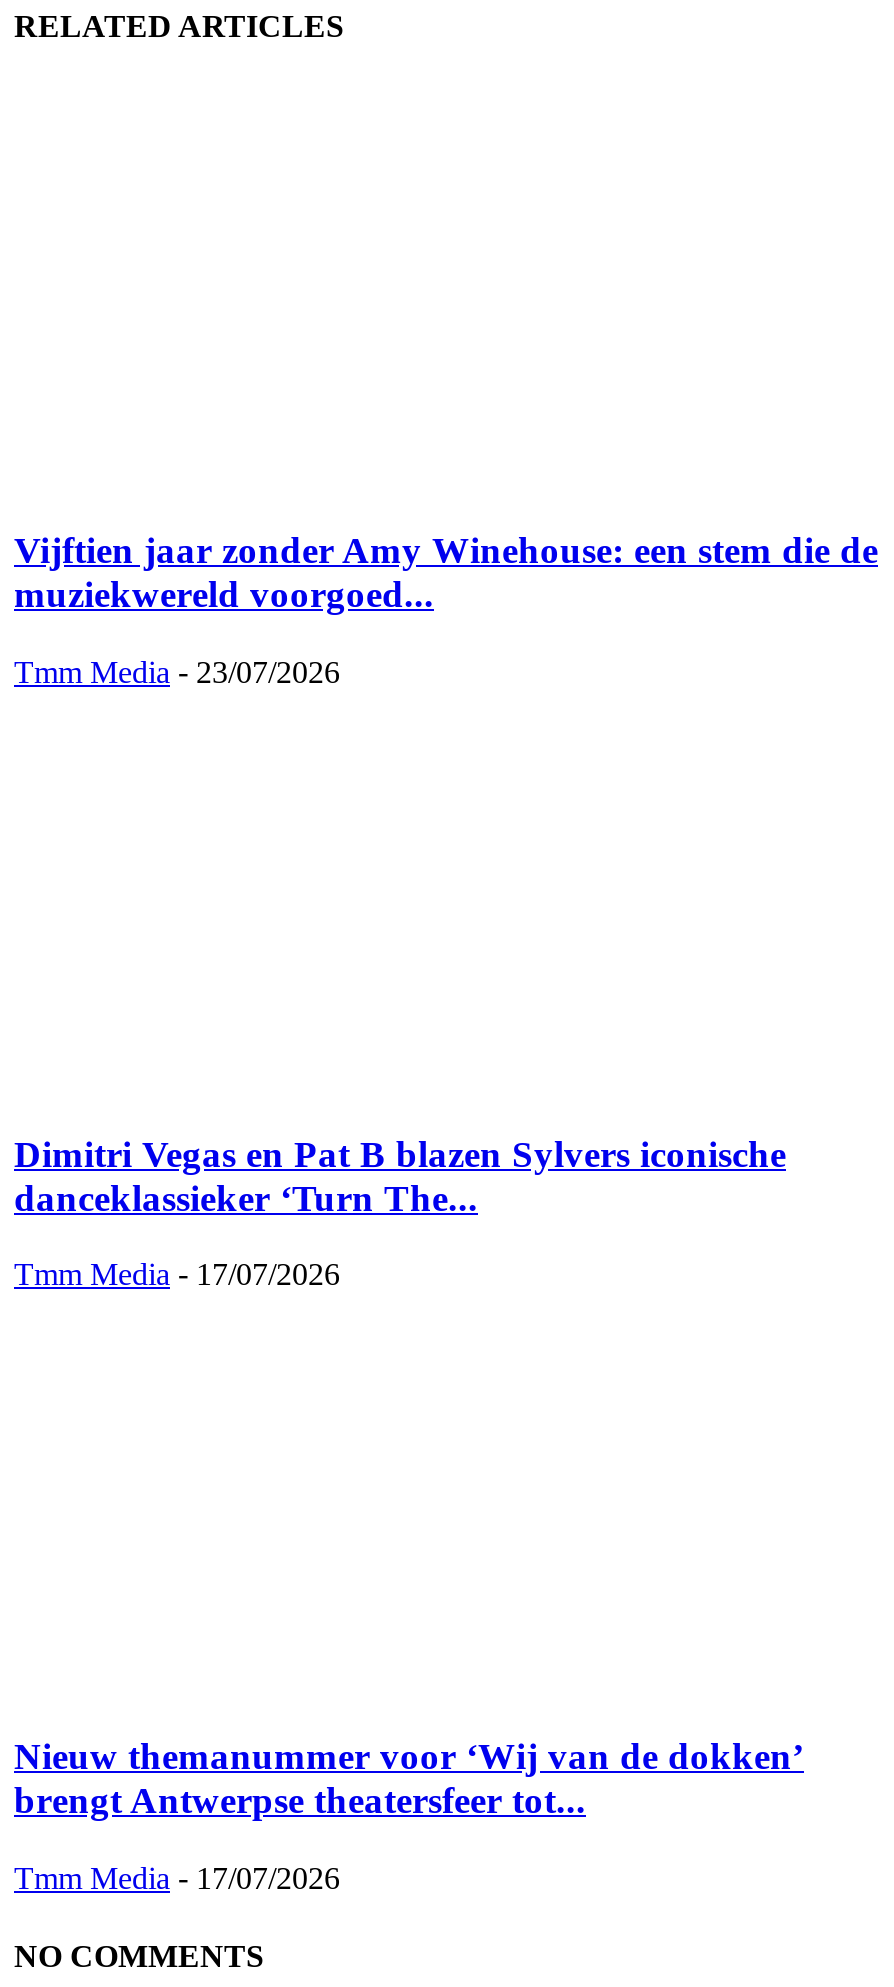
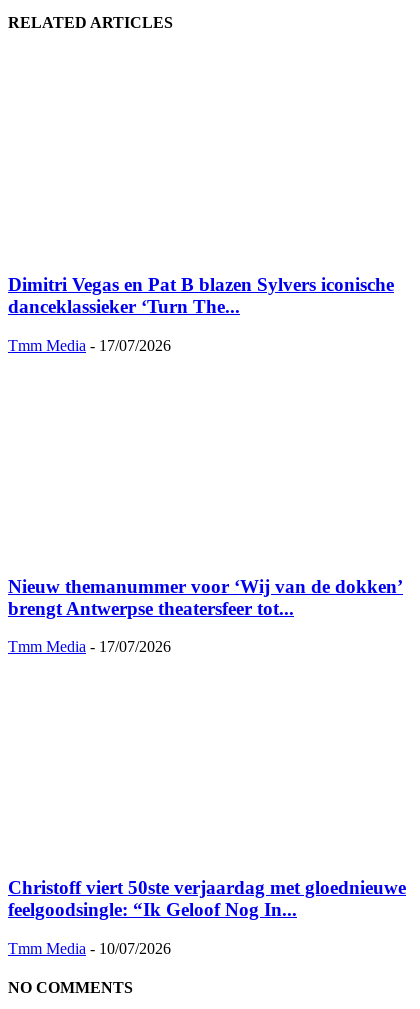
[14,529,878,689] Vijftien jaar zonder Amy Winehouse: een stem die de | muziekwereld voorgoed... | Tmm Media - 23/07/2026 -> none
moved [14,1132,804,1894] -> [8,274,403,655]: Dimitri Vegas en Pat B blazen Sylvers iconische | danceklassieker ‘Turn The... | Tmm Media - 17/07/2026 | Nieuw themanummer voor ‘Wij van de dokken’ | brengt Antwerpse theatersfeer tot... | Tmm Media - 17/07/2026
none -> [8,877,406,957] Christoff viert 50ste verjaardag met gloednieuwe | feelgoodsingle: “Ik Geloof Nog In... | Tmm Media - 10/07/2026

